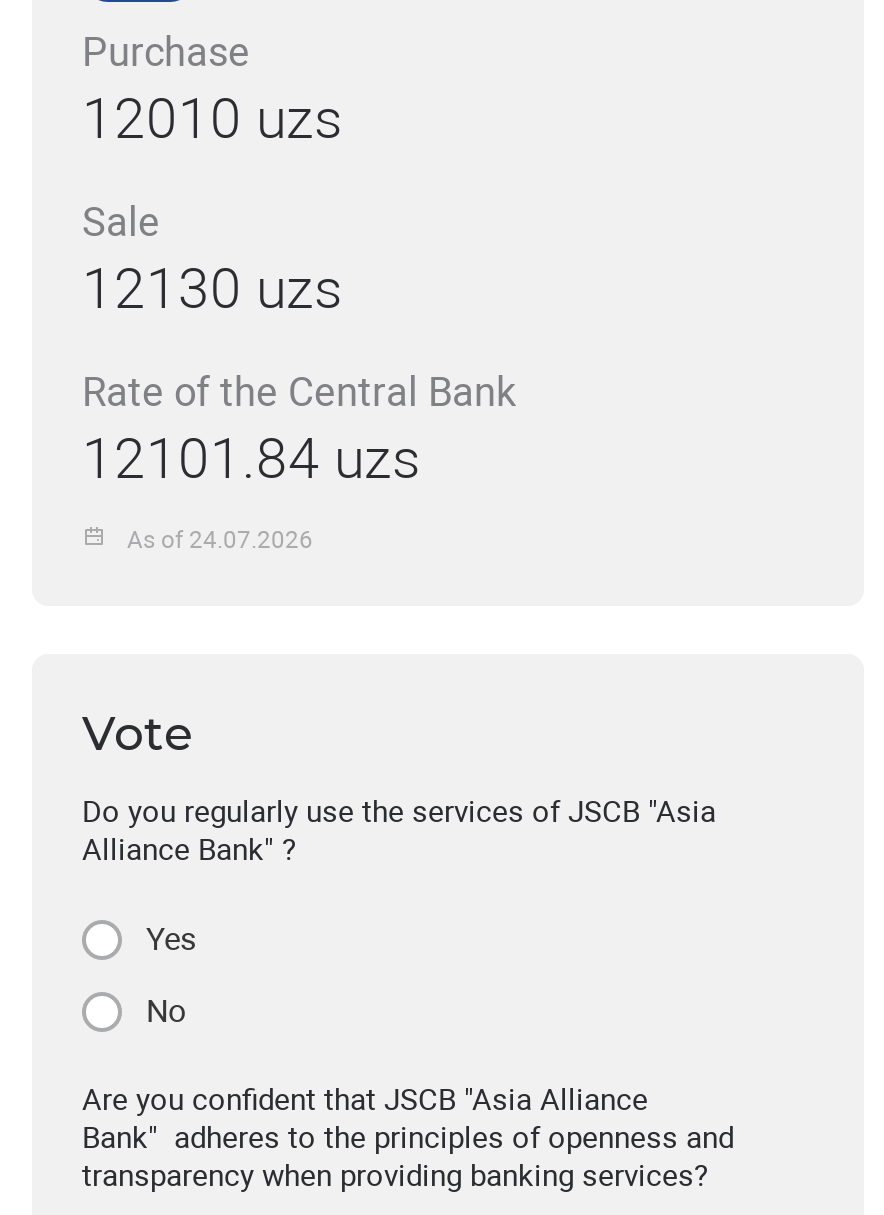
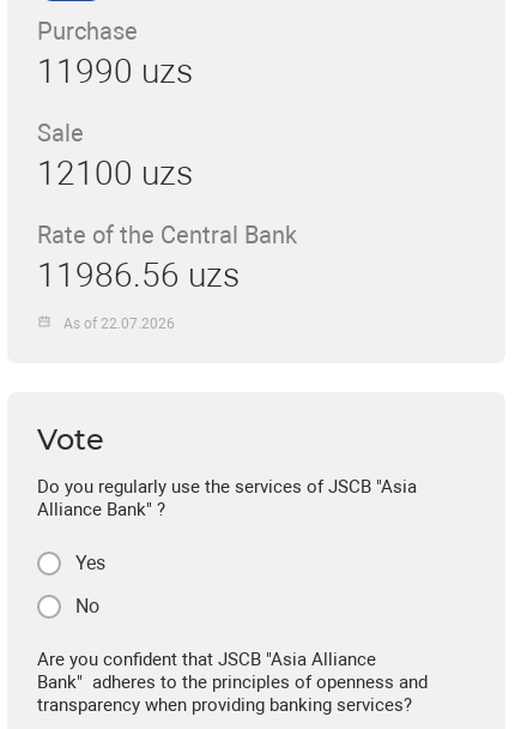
[82,86,342,152] 12010 uzs -> [37,52,193,91] 11990 uzs
[82,256,342,322] 12130 uzs -> [37,153,193,193] 12100 uzs
[82,426,420,492] 12101.84 uzs -> [37,255,240,295] 11986.56 uzs
[127,525,313,553] As of 24.07.2026 -> [64,315,175,332] As of 22.07.2026

